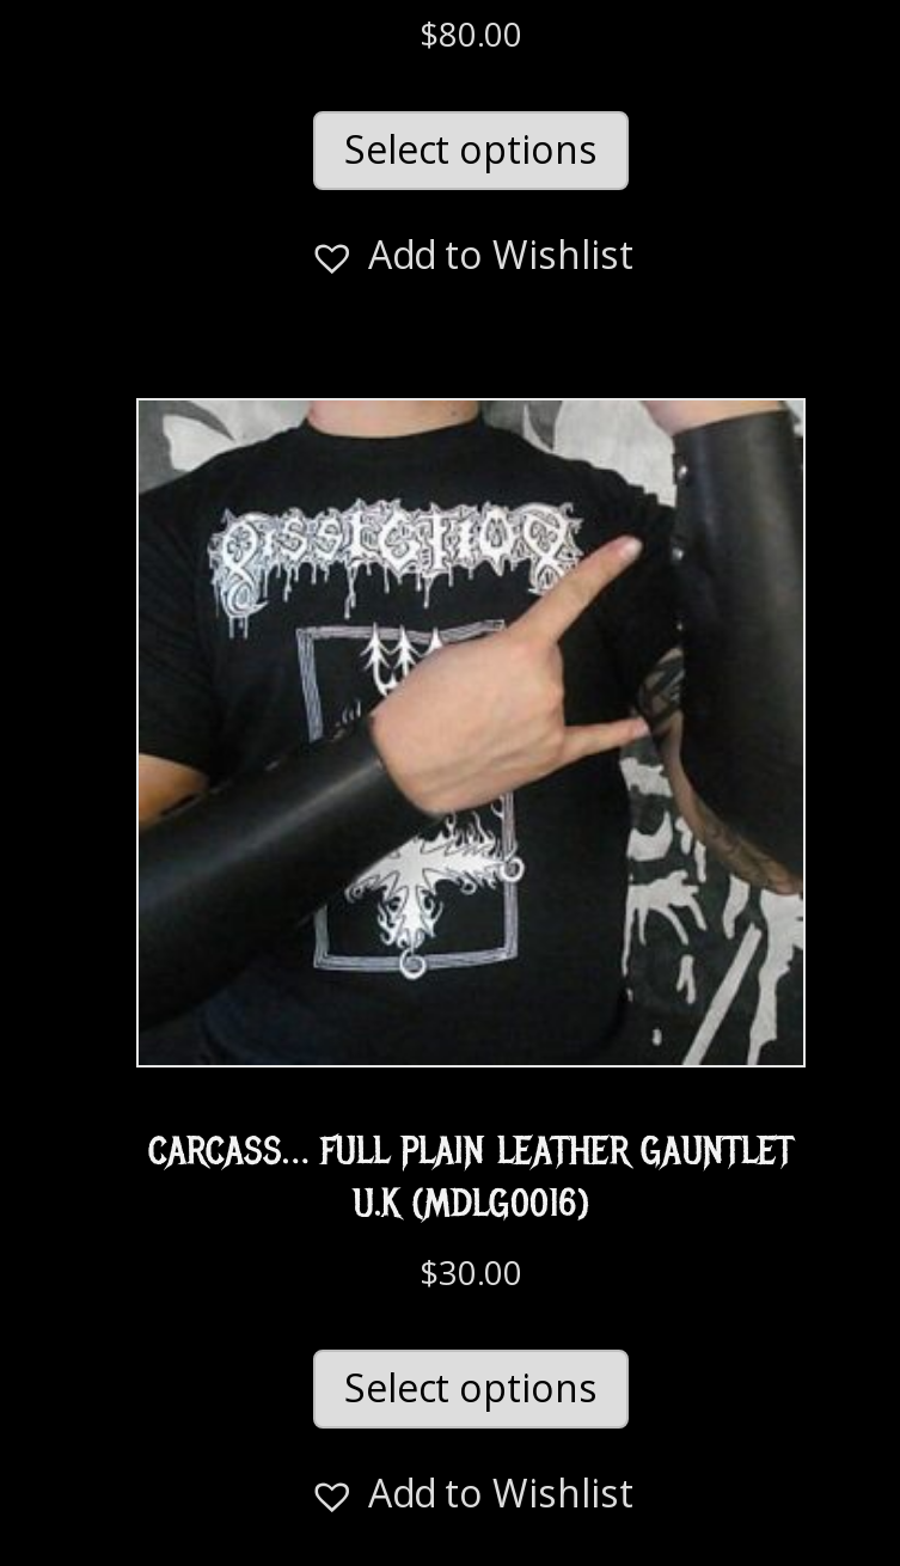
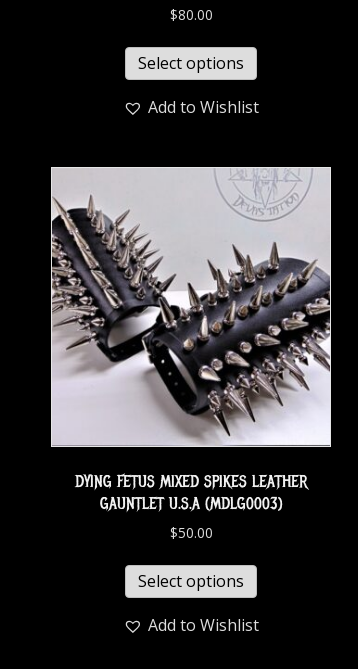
[136,398,806,1294] [image] | CARCASS… FULL PLAIN LEATHER GAUNTLET | U.K (MDLG0016) | $30.00 -> [51,167,331,542] [image] | DYING FETUS MIXED SPIKES LEATHER | GAUNTLET U.S.A (MDLG0003) | $50.00

